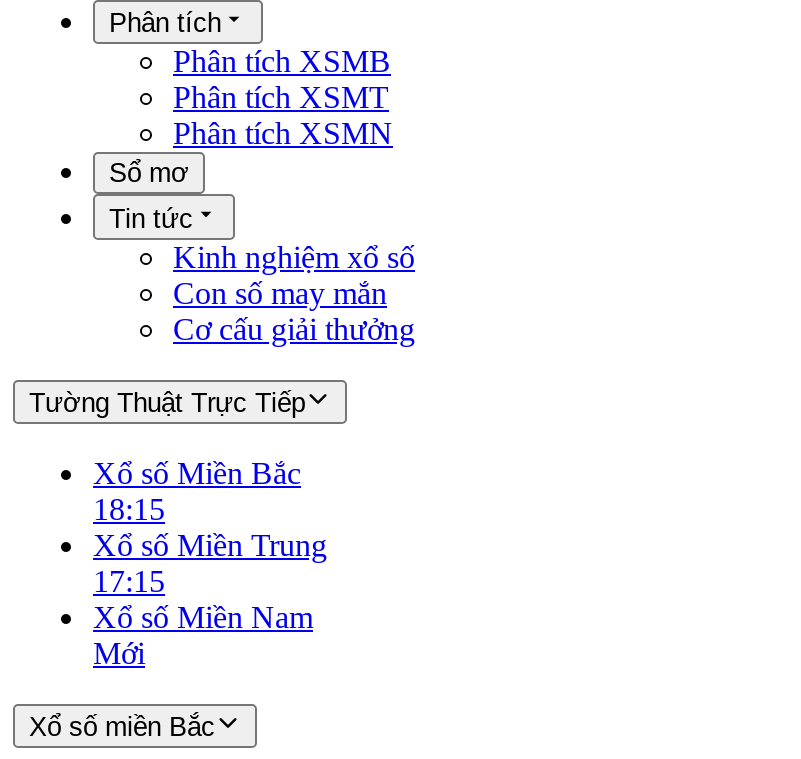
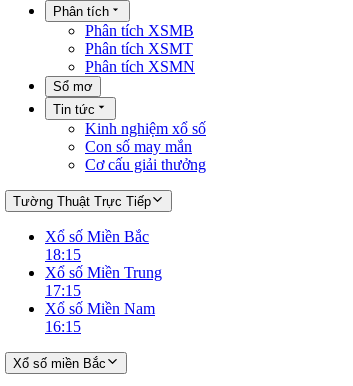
[93,636,145,670] Mới -> [45,318,81,335] 16:15

